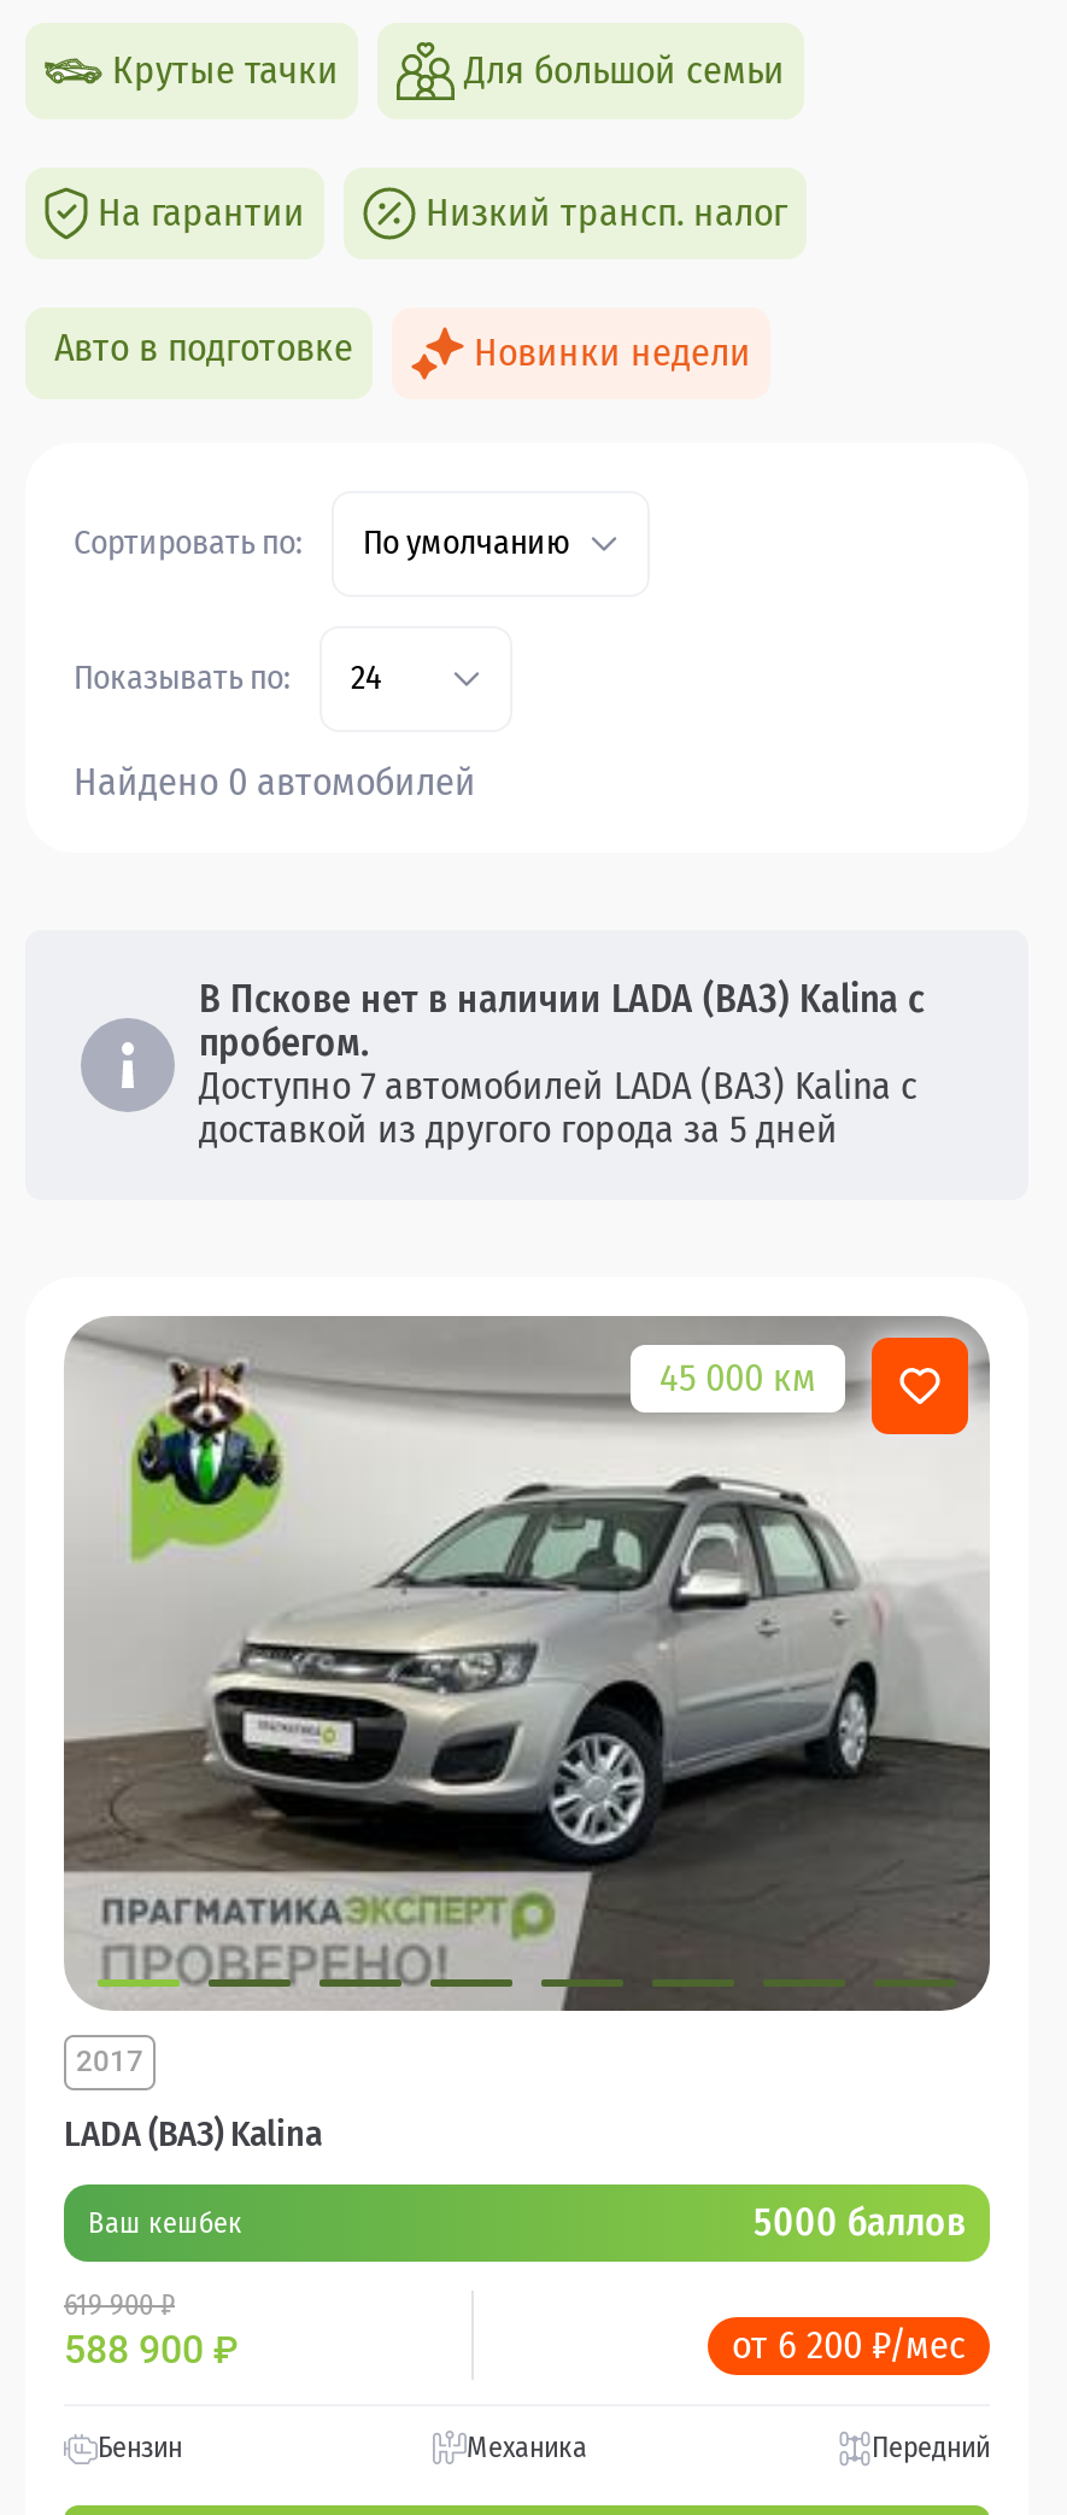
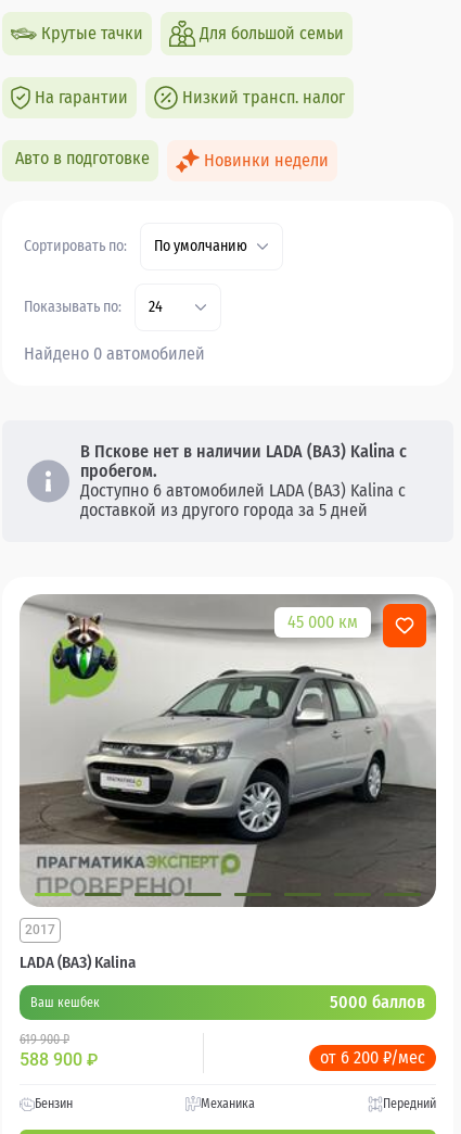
[199,1063,917,1109] Доступно 7 автомобилей LADA (ВАЗ) Kalina с -> [80,480,406,501] Доступно 6 автомобилей LADA (ВАЗ) Kalina с

